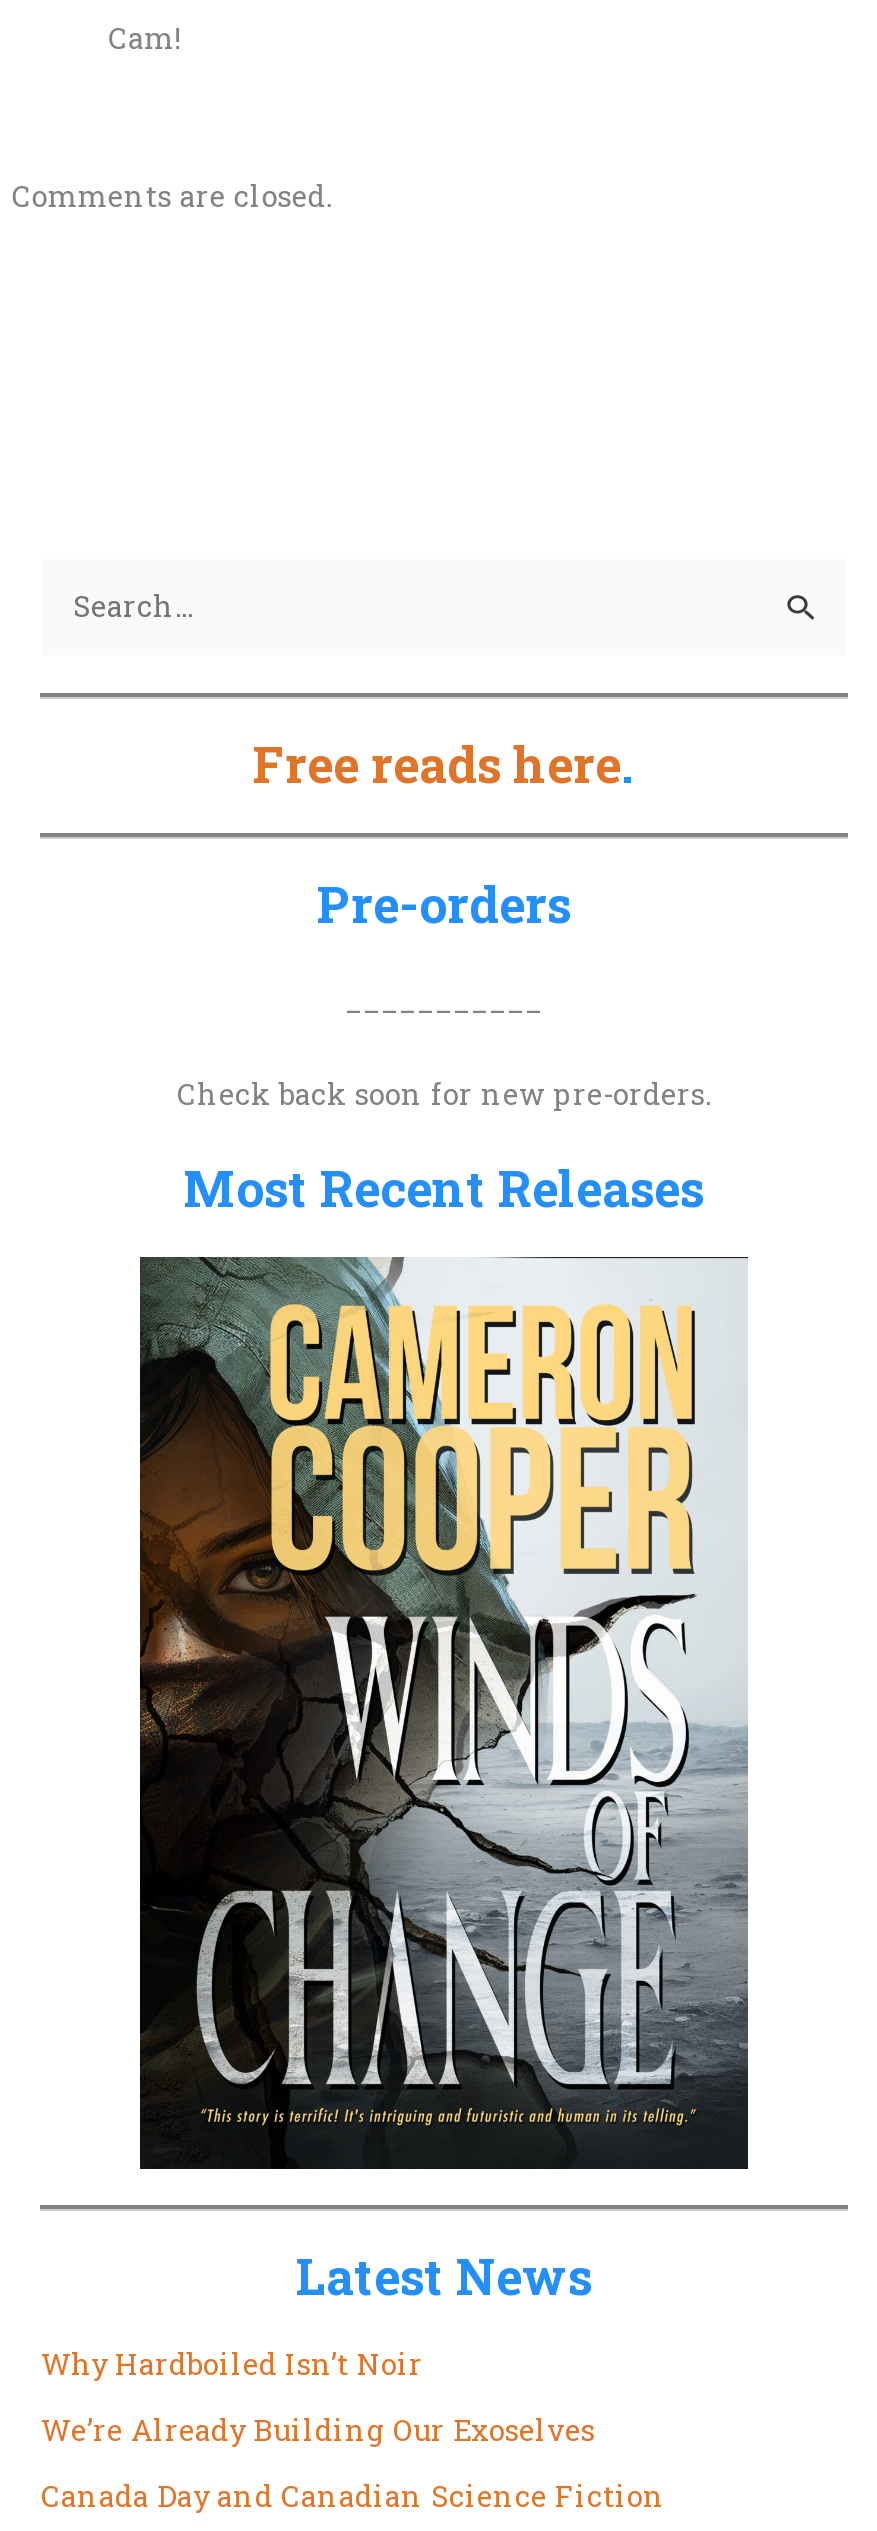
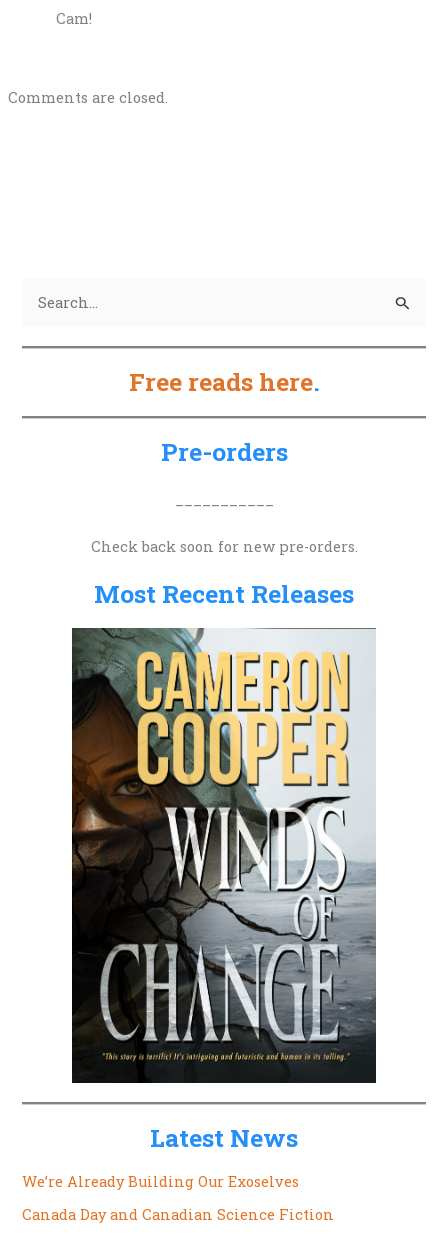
[41,2346,423,2384] Why Hardboiled Isn’t Noir -> none

